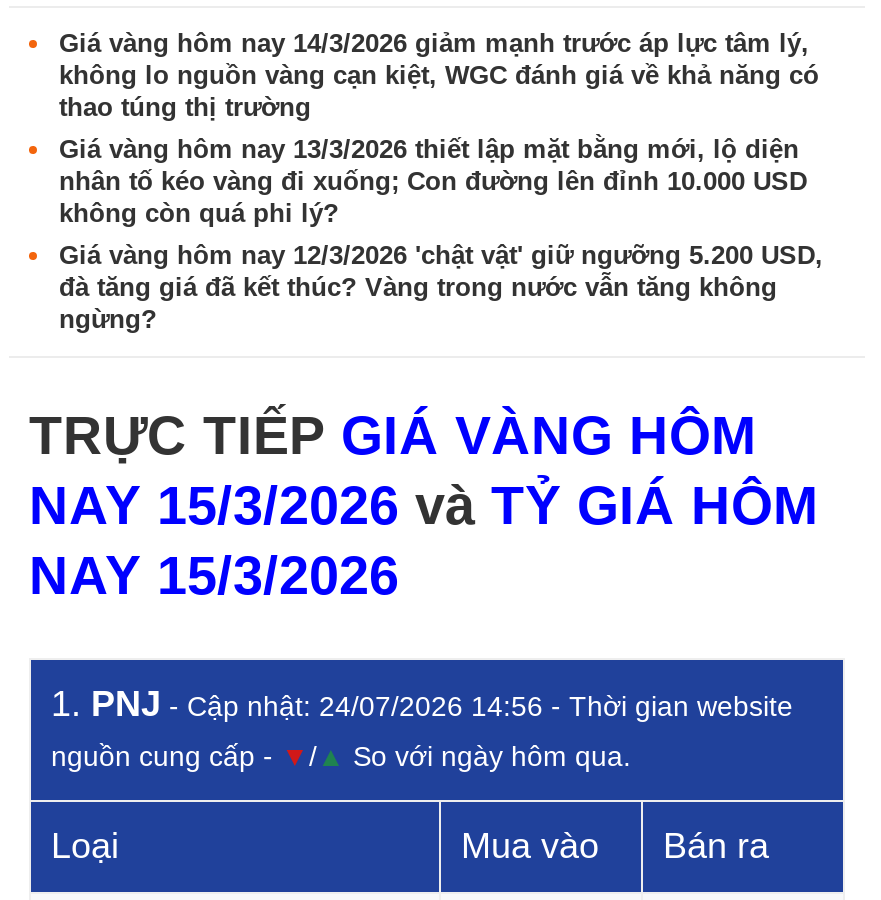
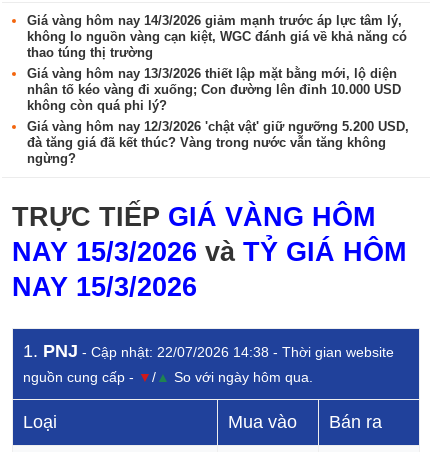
[51,684,793,724] 1. PNJ - Cập nhật: 24/07/2026 14:56 - Thời gian website -> [23,341,394,361] 1. PNJ - Cập nhật: 22/07/2026 14:38 - Thời gian website

